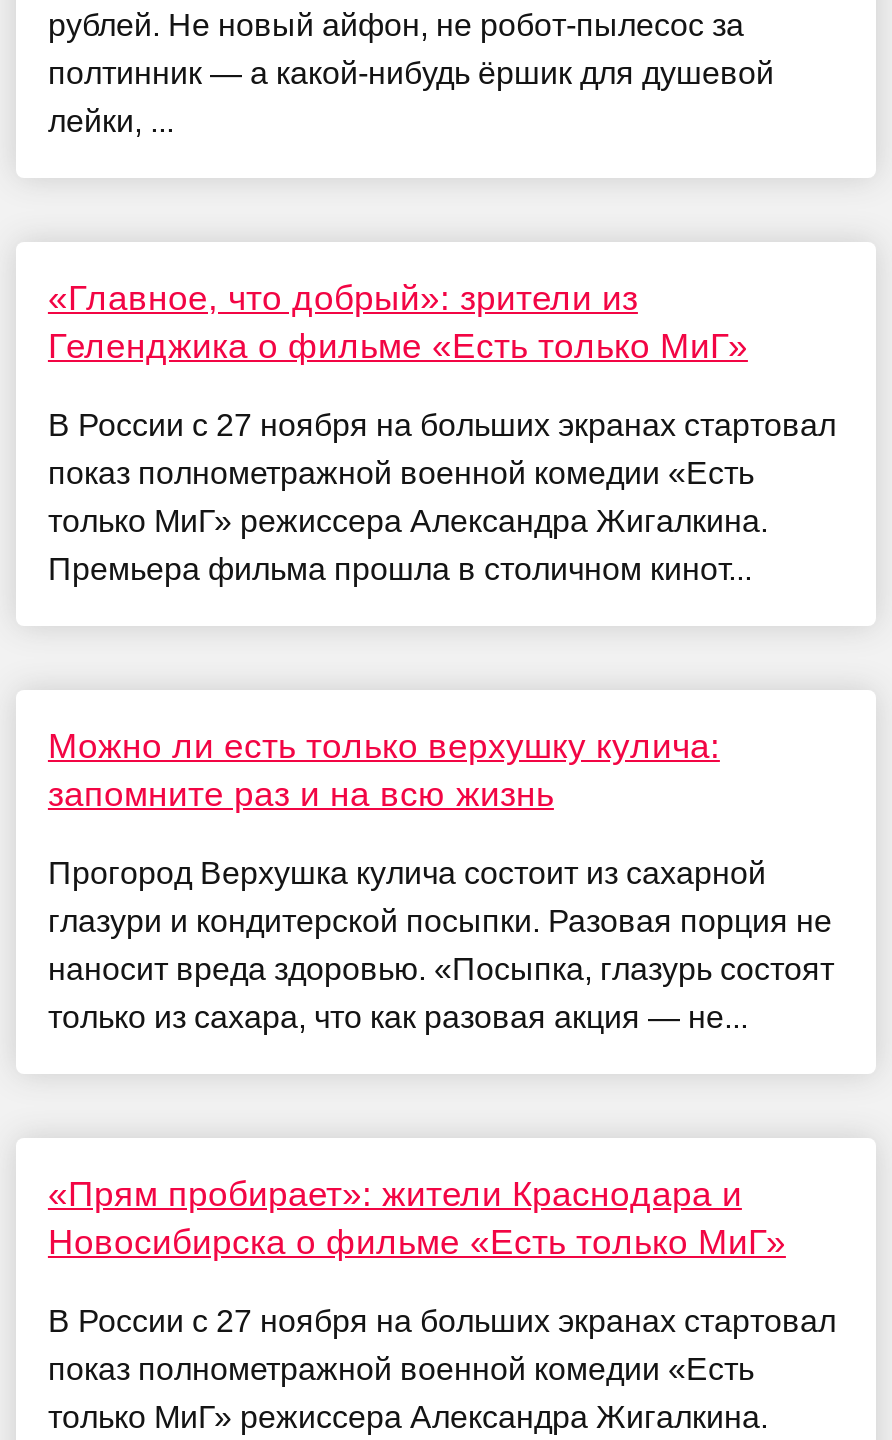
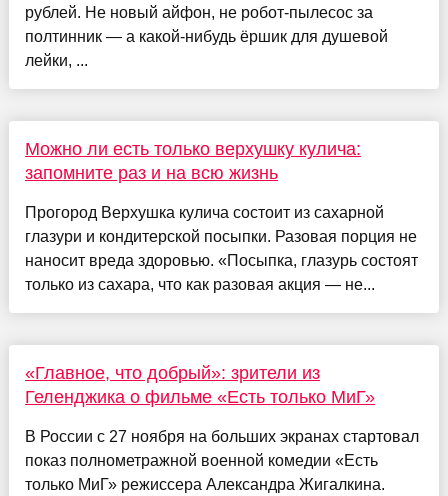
moved [48,278,748,366] -> [25,363,375,407]: «Главное, что добрый»: зрители из | Геленджика о фильме «Есть только МиГ»
[48,408,836,586] В России с 27 ноября на больших экранах стартовал | показ полнометражной военной комедии «Есть | только МиГ» режиссера Александра Жигалкина. | Премьера фильма прошла в столичном кинот... -> none
[48,1174,786,1262] «Прям пробирает»: жители Краснодара и | Новосибирска о фильме «Есть только МиГ» -> none

